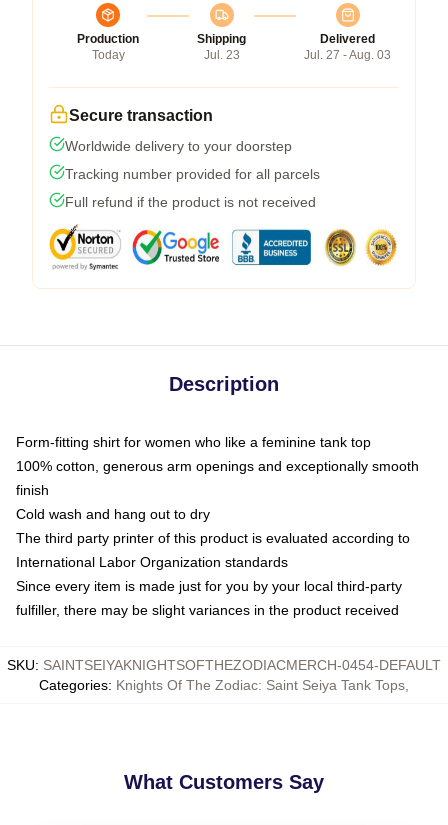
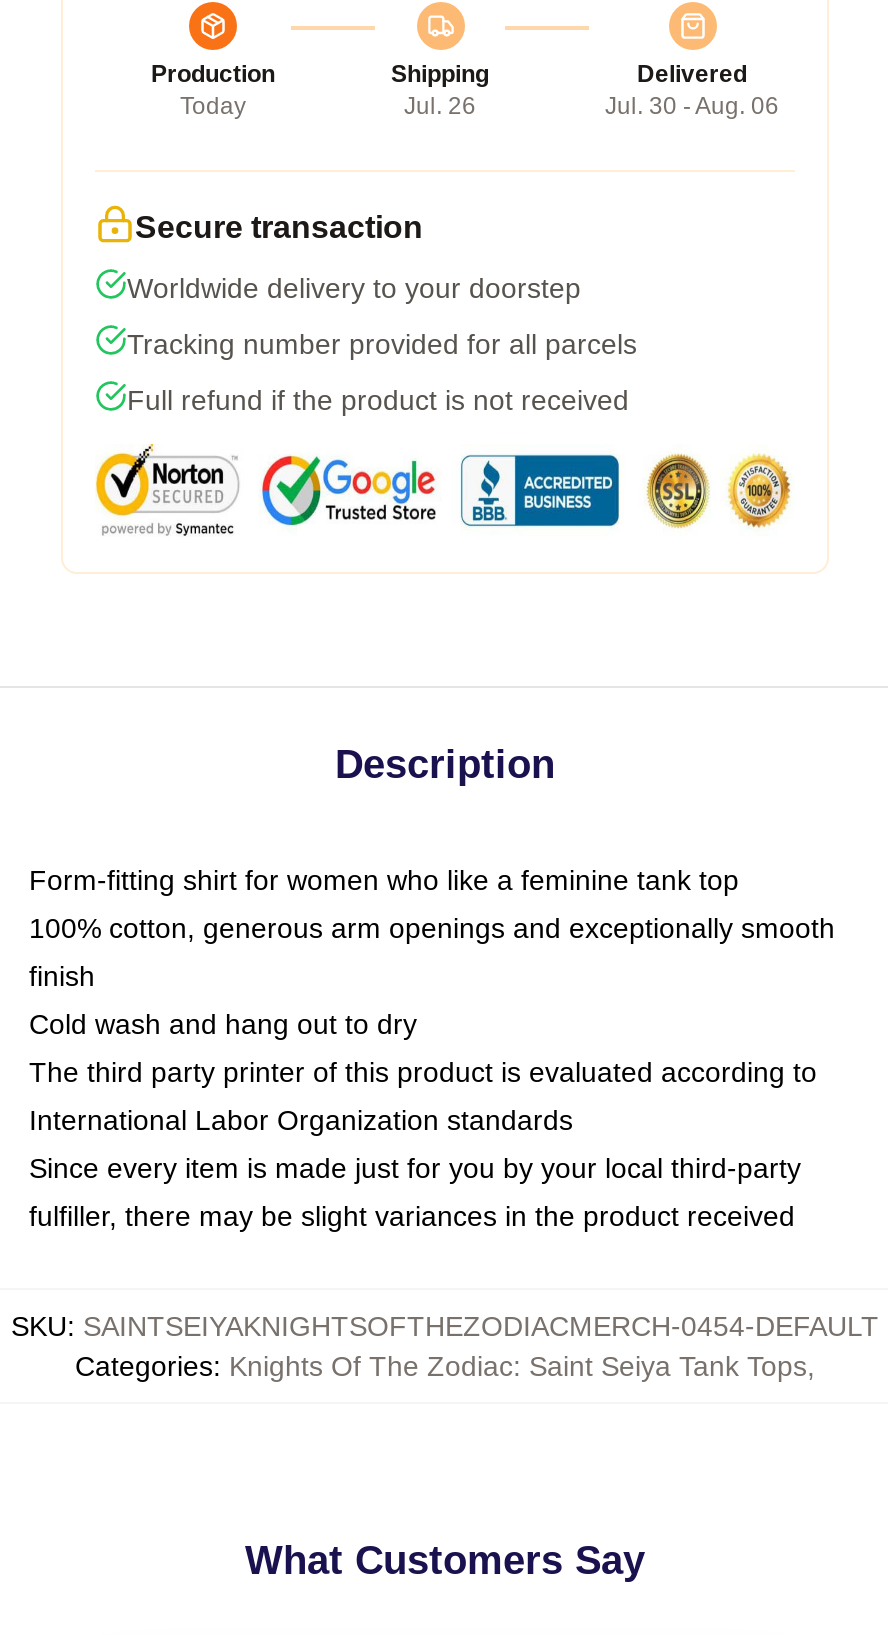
[203,48,239,62] Jul. 23 -> [404,91,476,119] Jul. 26
[304,48,391,62] Jul. 27 - Aug. 03 -> [605,91,779,119] Jul. 30 - Aug. 06

